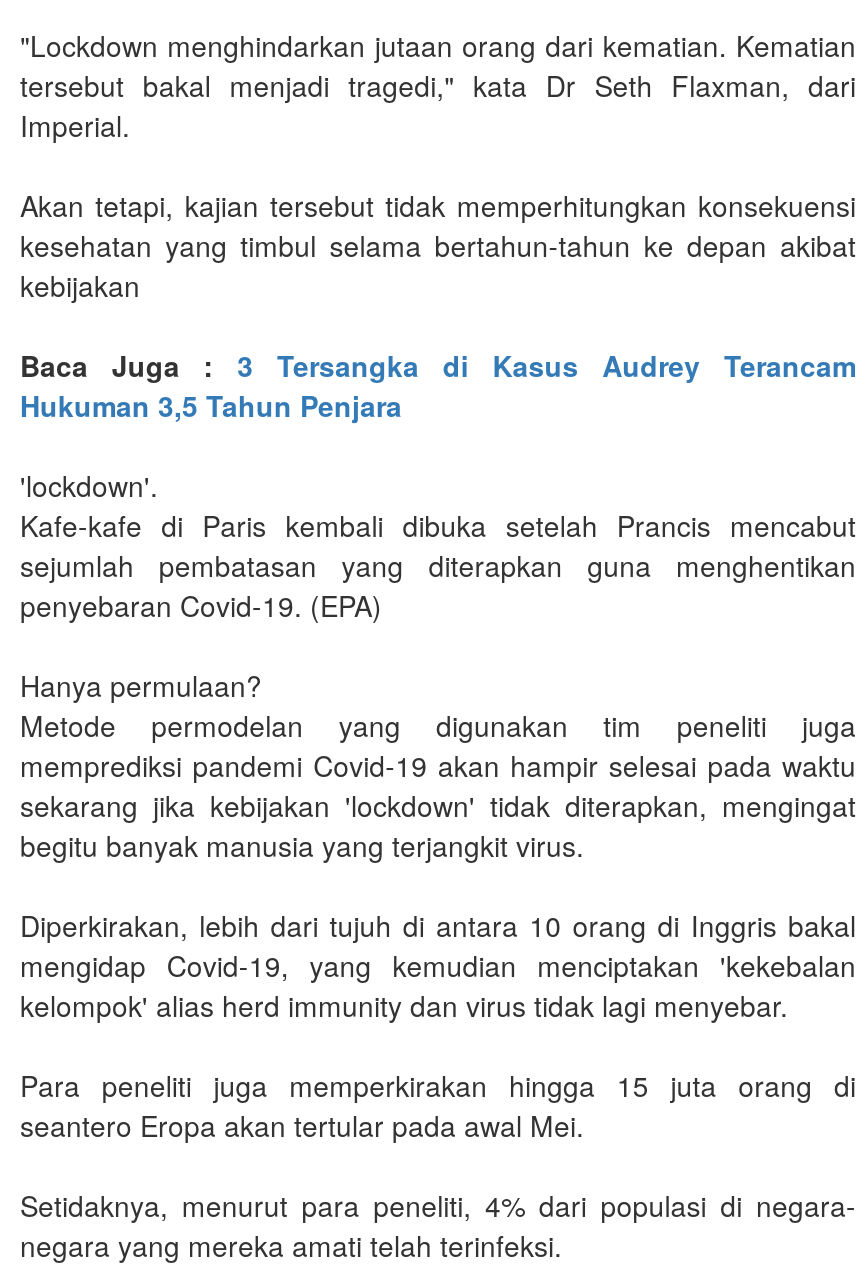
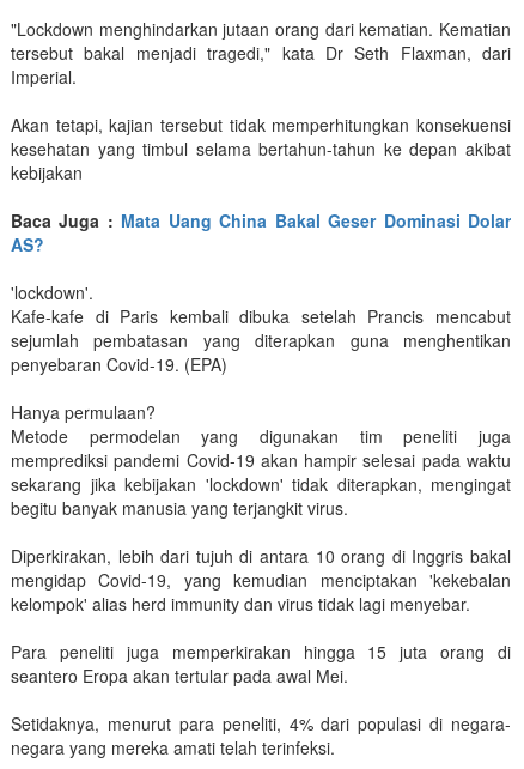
[20,344,856,424] Baca Juga : 3 Tersangka di Kasus Audrey Terancam | Hukuman 3,5 Tahun Penjara -> [11,208,511,256] Baca Juga : Mata Uang China Bakal Geser Dominasi Dolar | AS?

